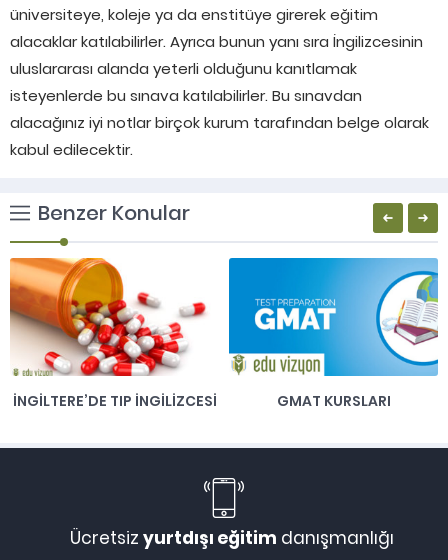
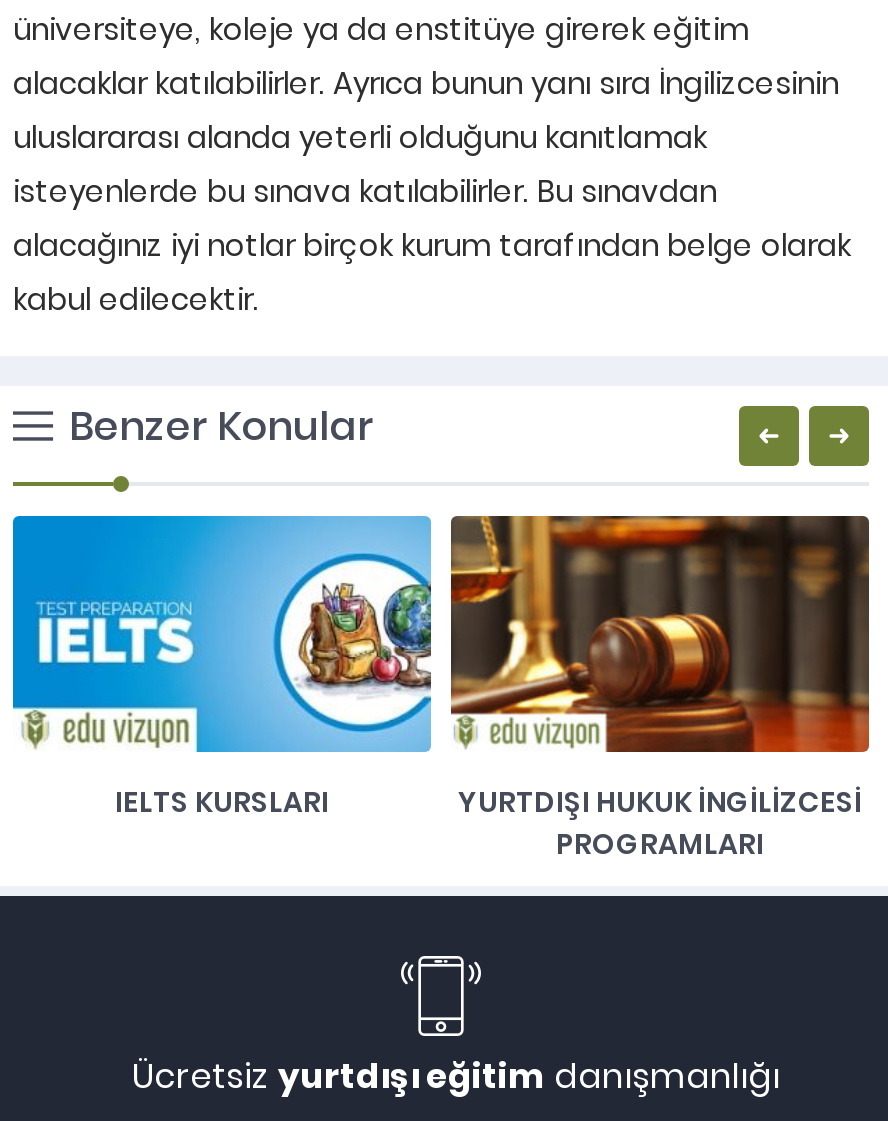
[9,257,390,411] [image] | İNGILTERE’DE TIP INGILIZCESI | GMAT KURSLARI -> [11,514,862,864] [image] | IELTS KURSLARI | YURTDIŞI HUKUK INGILIZCESI | PROGRAMLARI
[228,257,439,377] [image] -> [449,514,871,754] [image]

